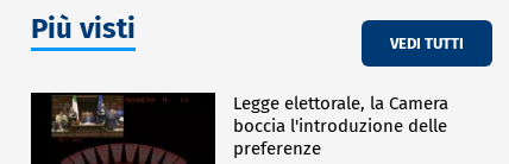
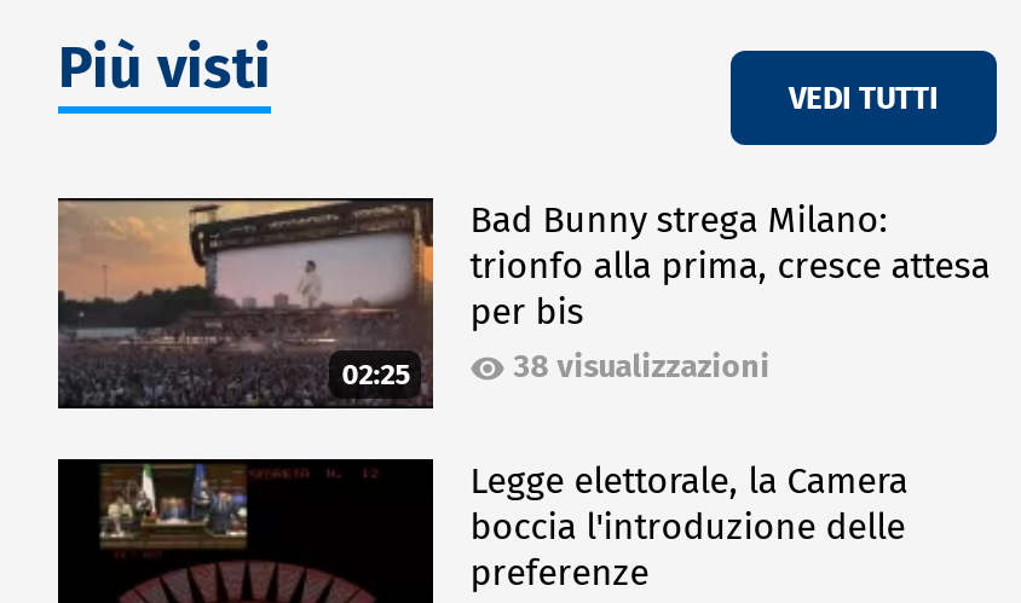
none -> [56,198,435,411] [image] | 02:25
none -> [470,199,990,385] Bad Bunny strega Milano: | trionfo alla prima, cresce attesa | per bis | 38 visualizzazioni

